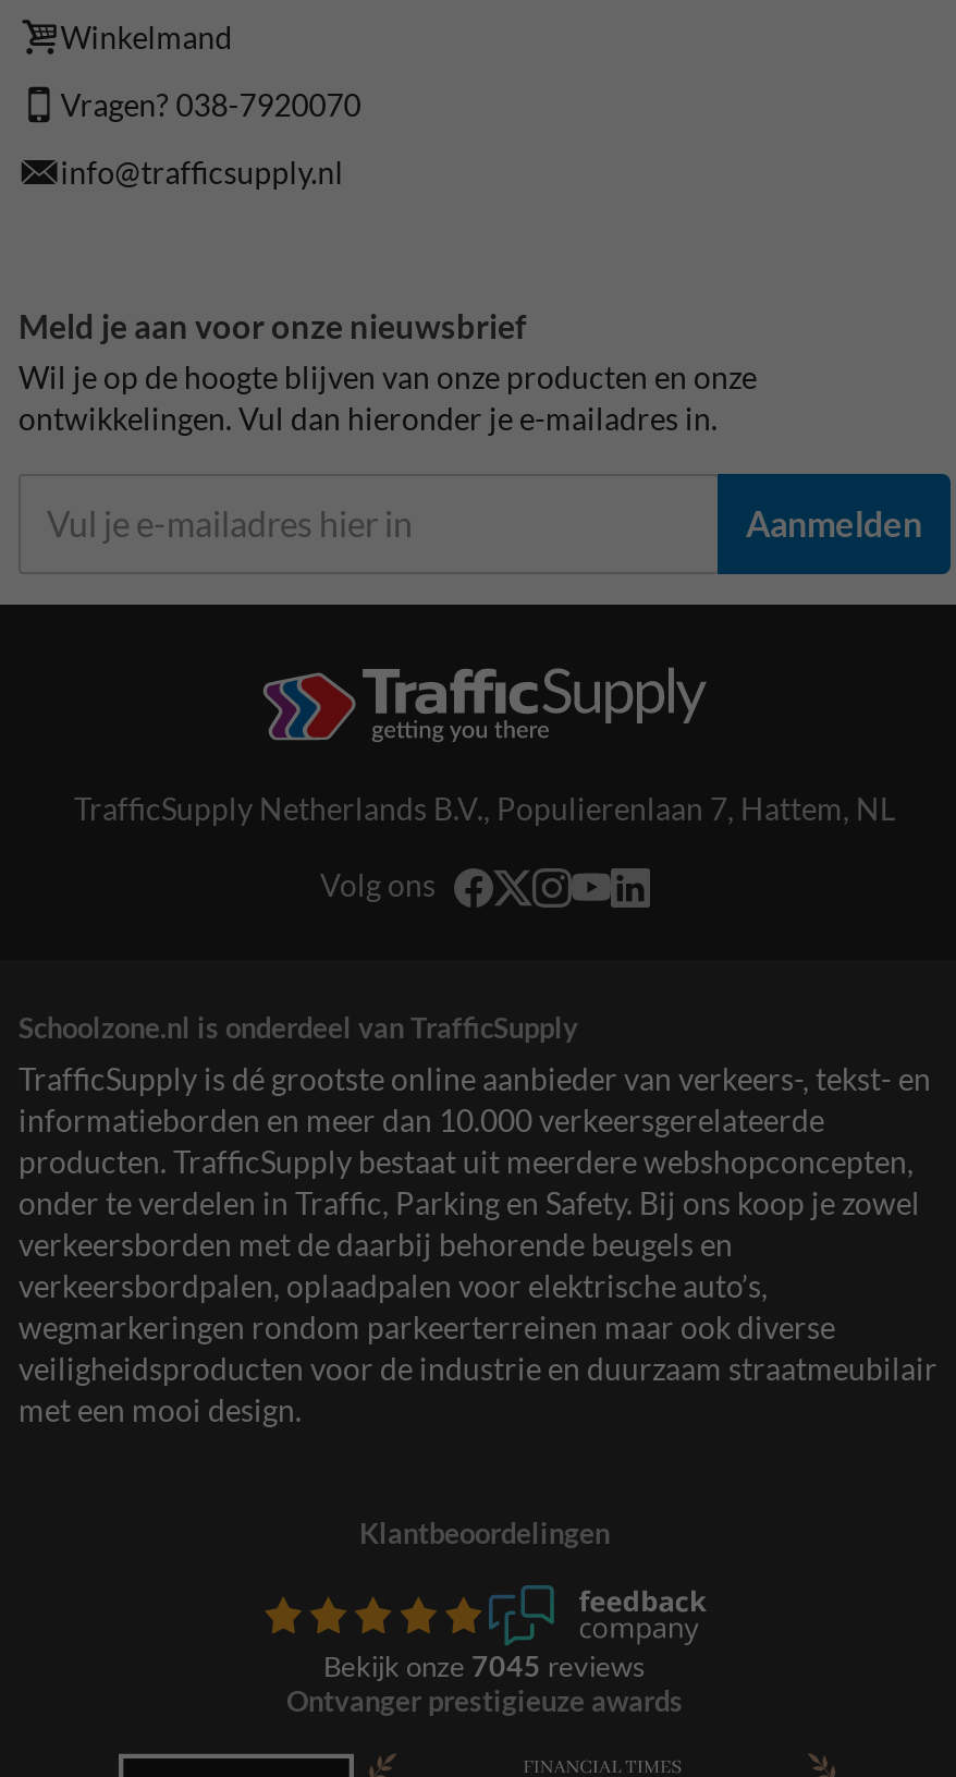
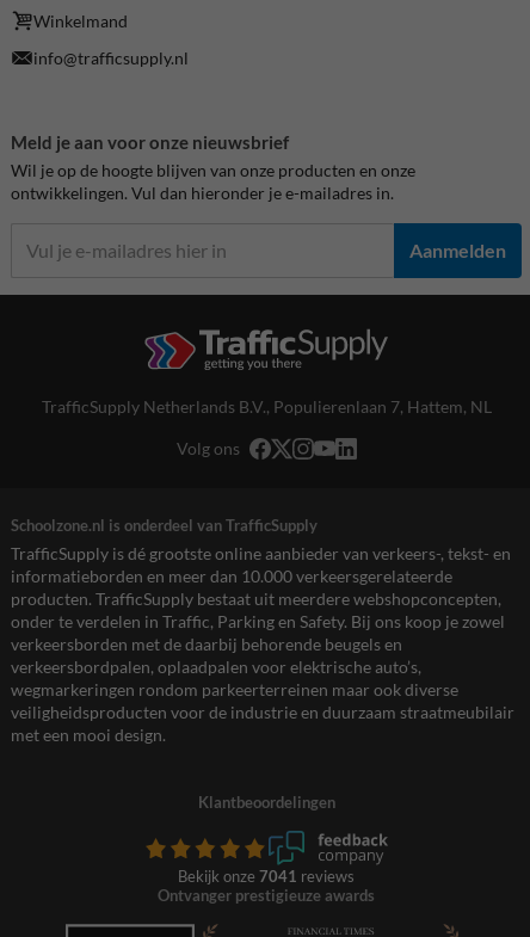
[60,86,361,123] Vragen? 038-7920070 -> none
[323,1648,646,1683] Bekijk onze 7045 reviews -> [178,866,355,885] Bekijk onze 7041 reviews

